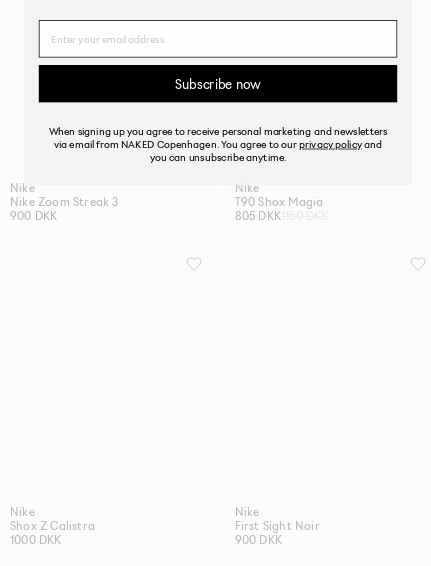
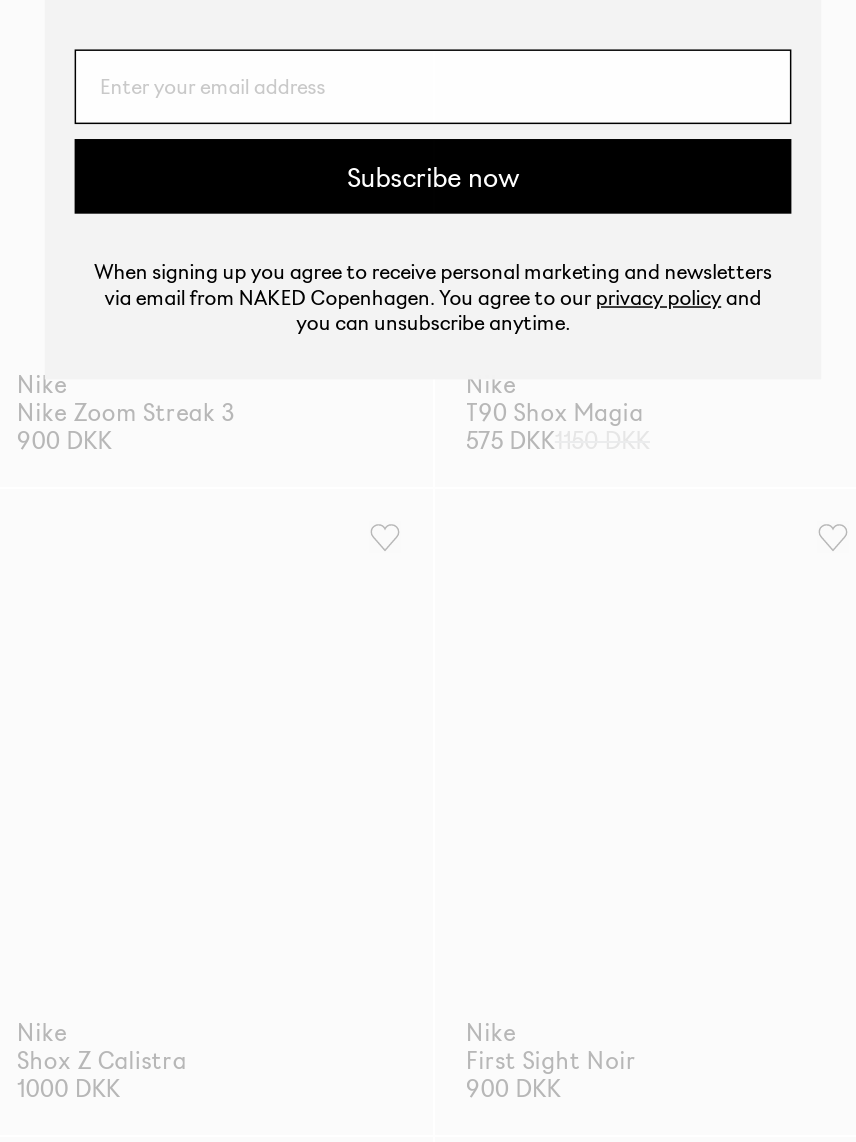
[234,208,281,223] 805 DKK -> [466,425,555,455] 575 DKK

